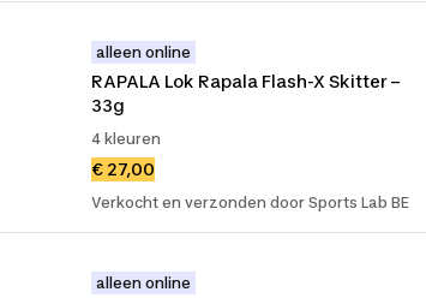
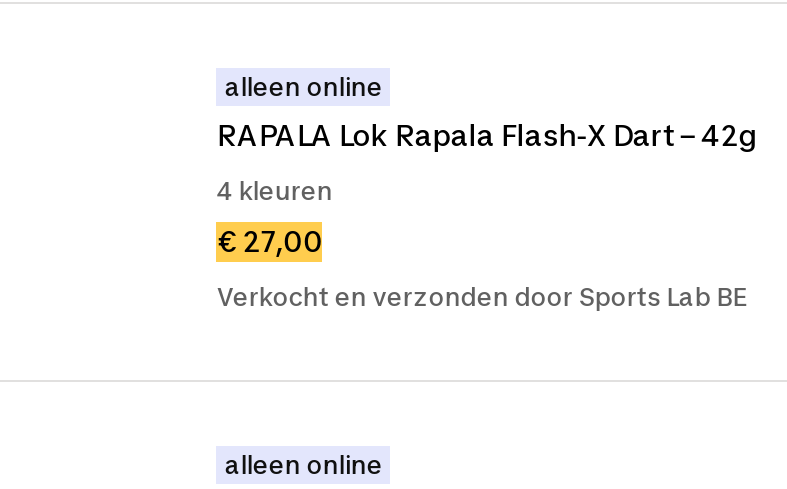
[92,71,400,115] RAPALA Lok Rapala Flash-X Skitter – | 33g -> [217,118,759,152] RAPALA Lok Rapala Flash-X Dart – 42g
moved [92,130,410,211] -> [217,176,747,312]: 4 kleuren | € 27,00 | Verkocht en verzonden door Sports Lab BE

